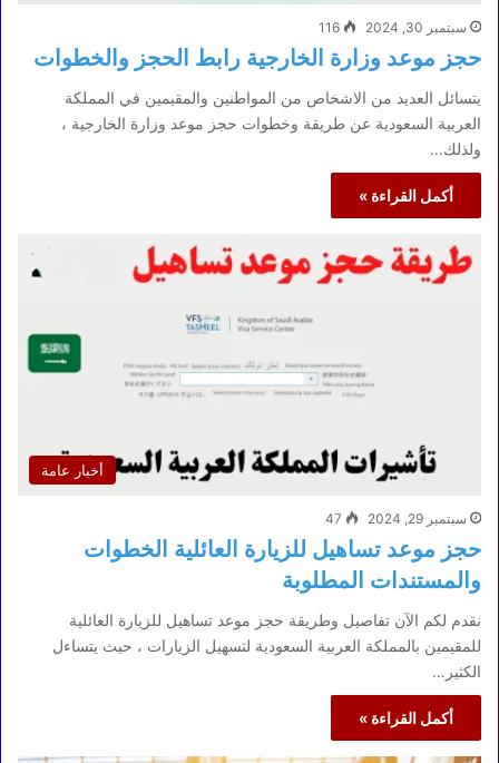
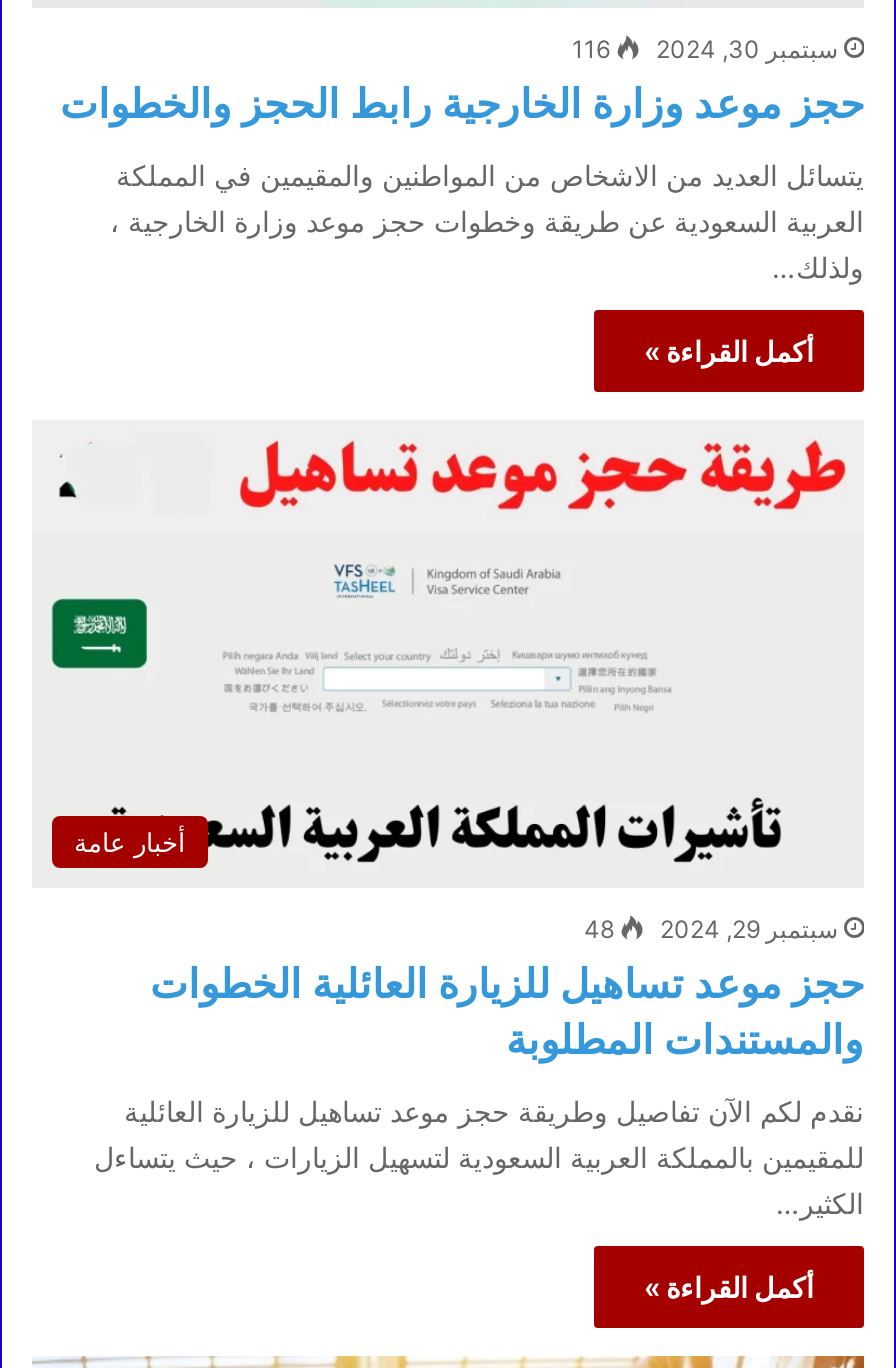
[325,510,342,527] 47 -> [584,914,614,944] 48

